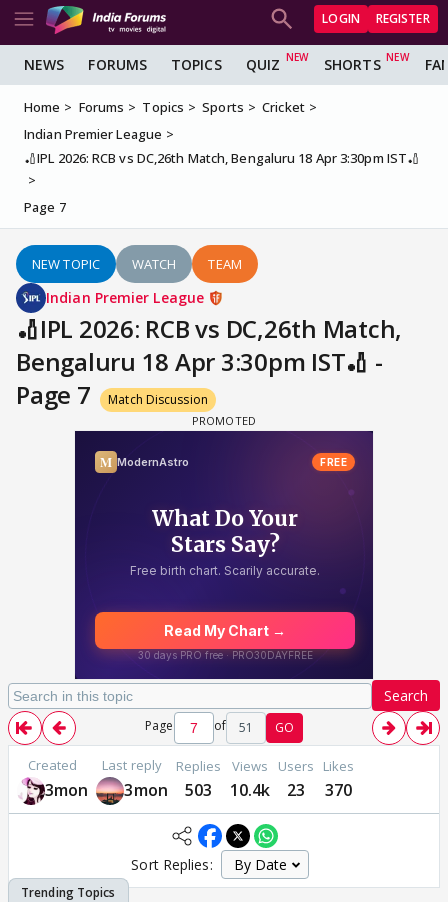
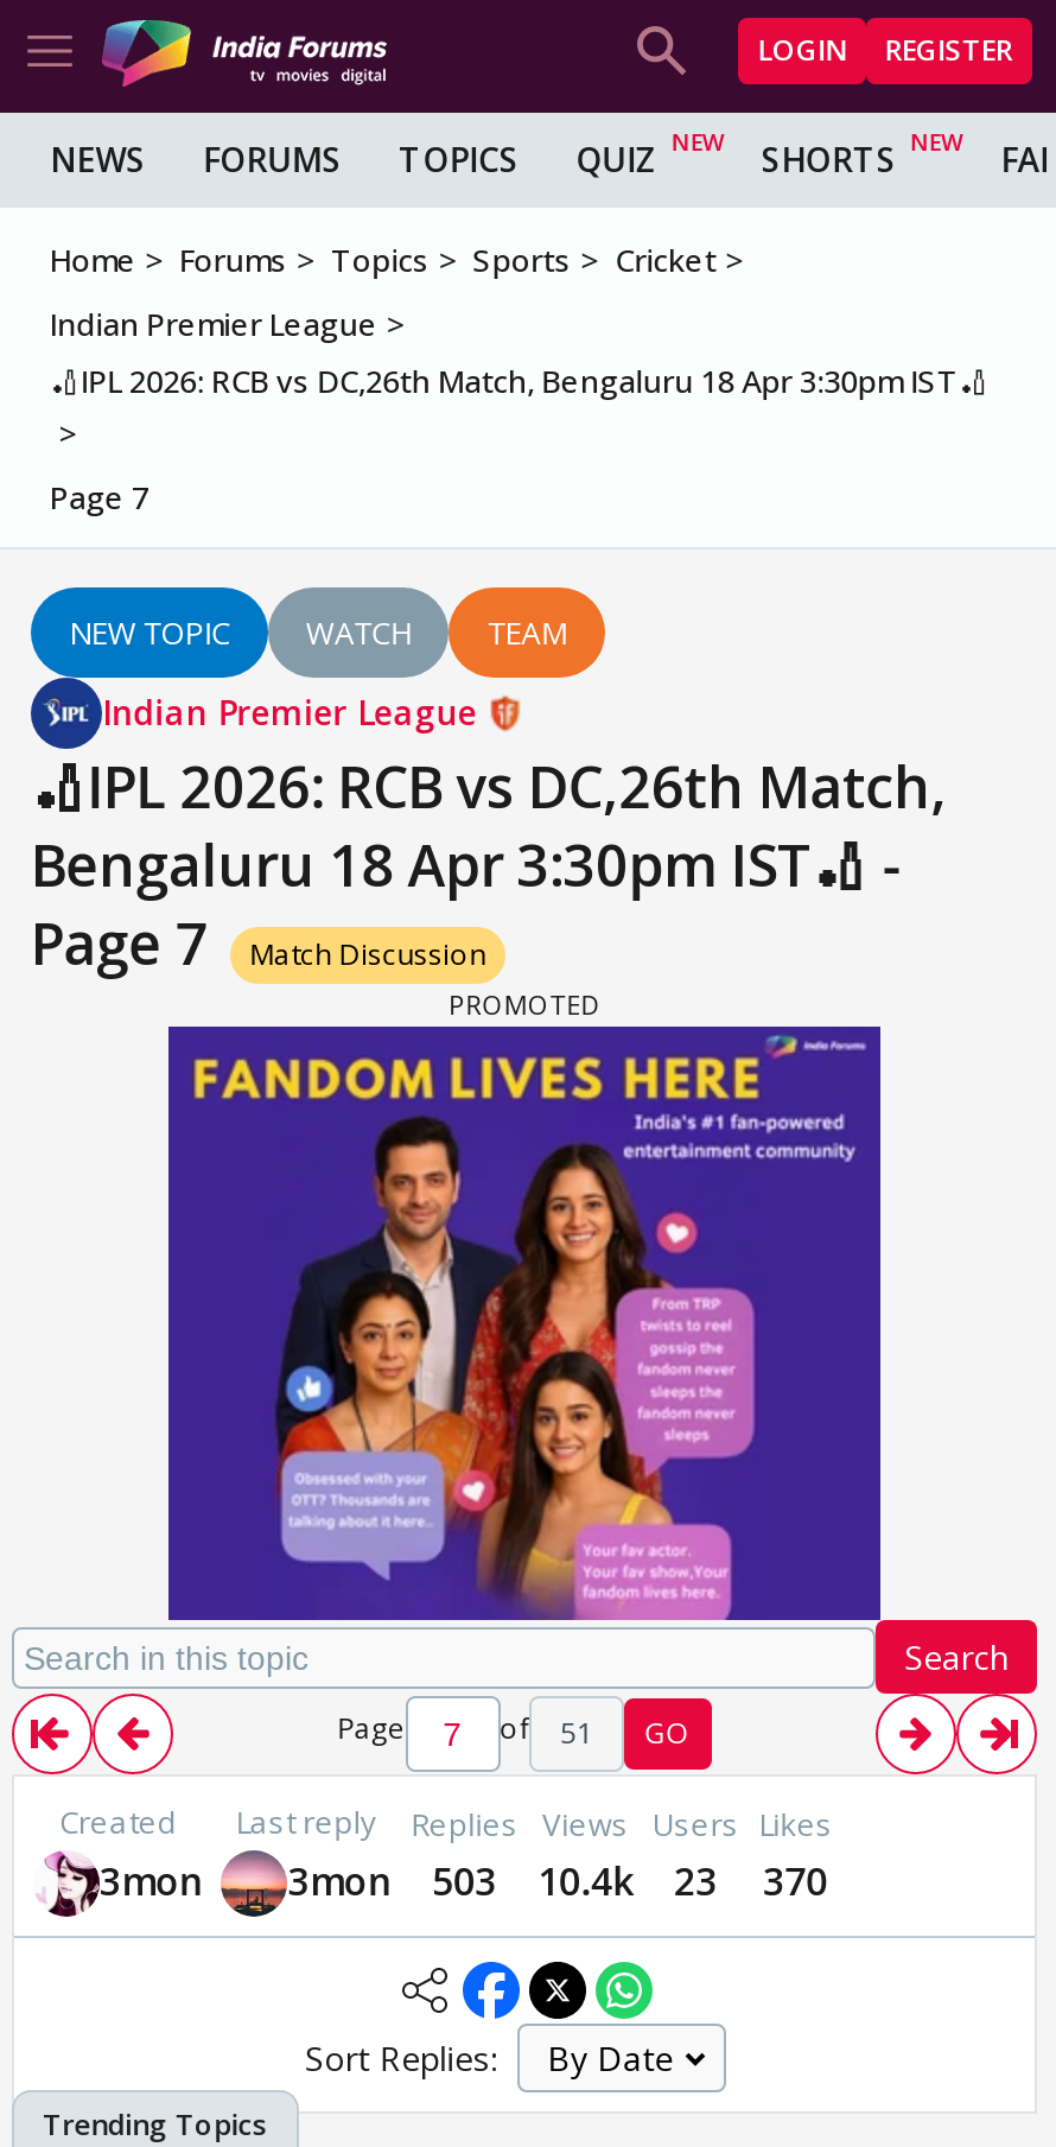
[75,431,373,680] [image] -> [168,1027,883,1622] [image]

